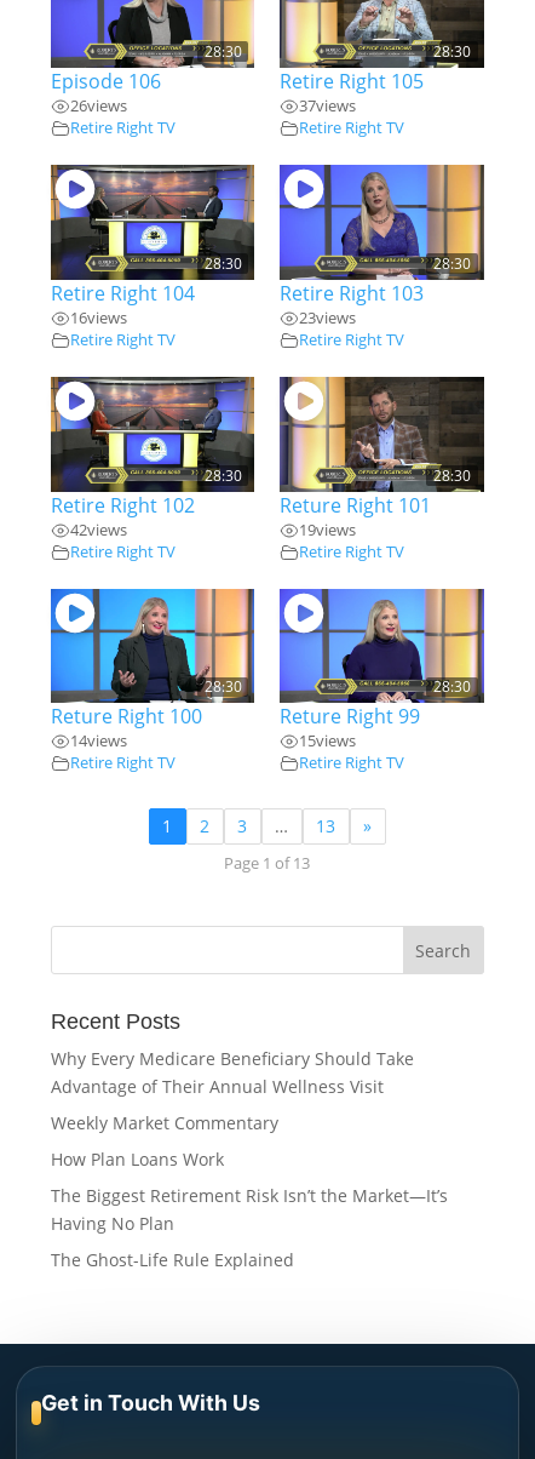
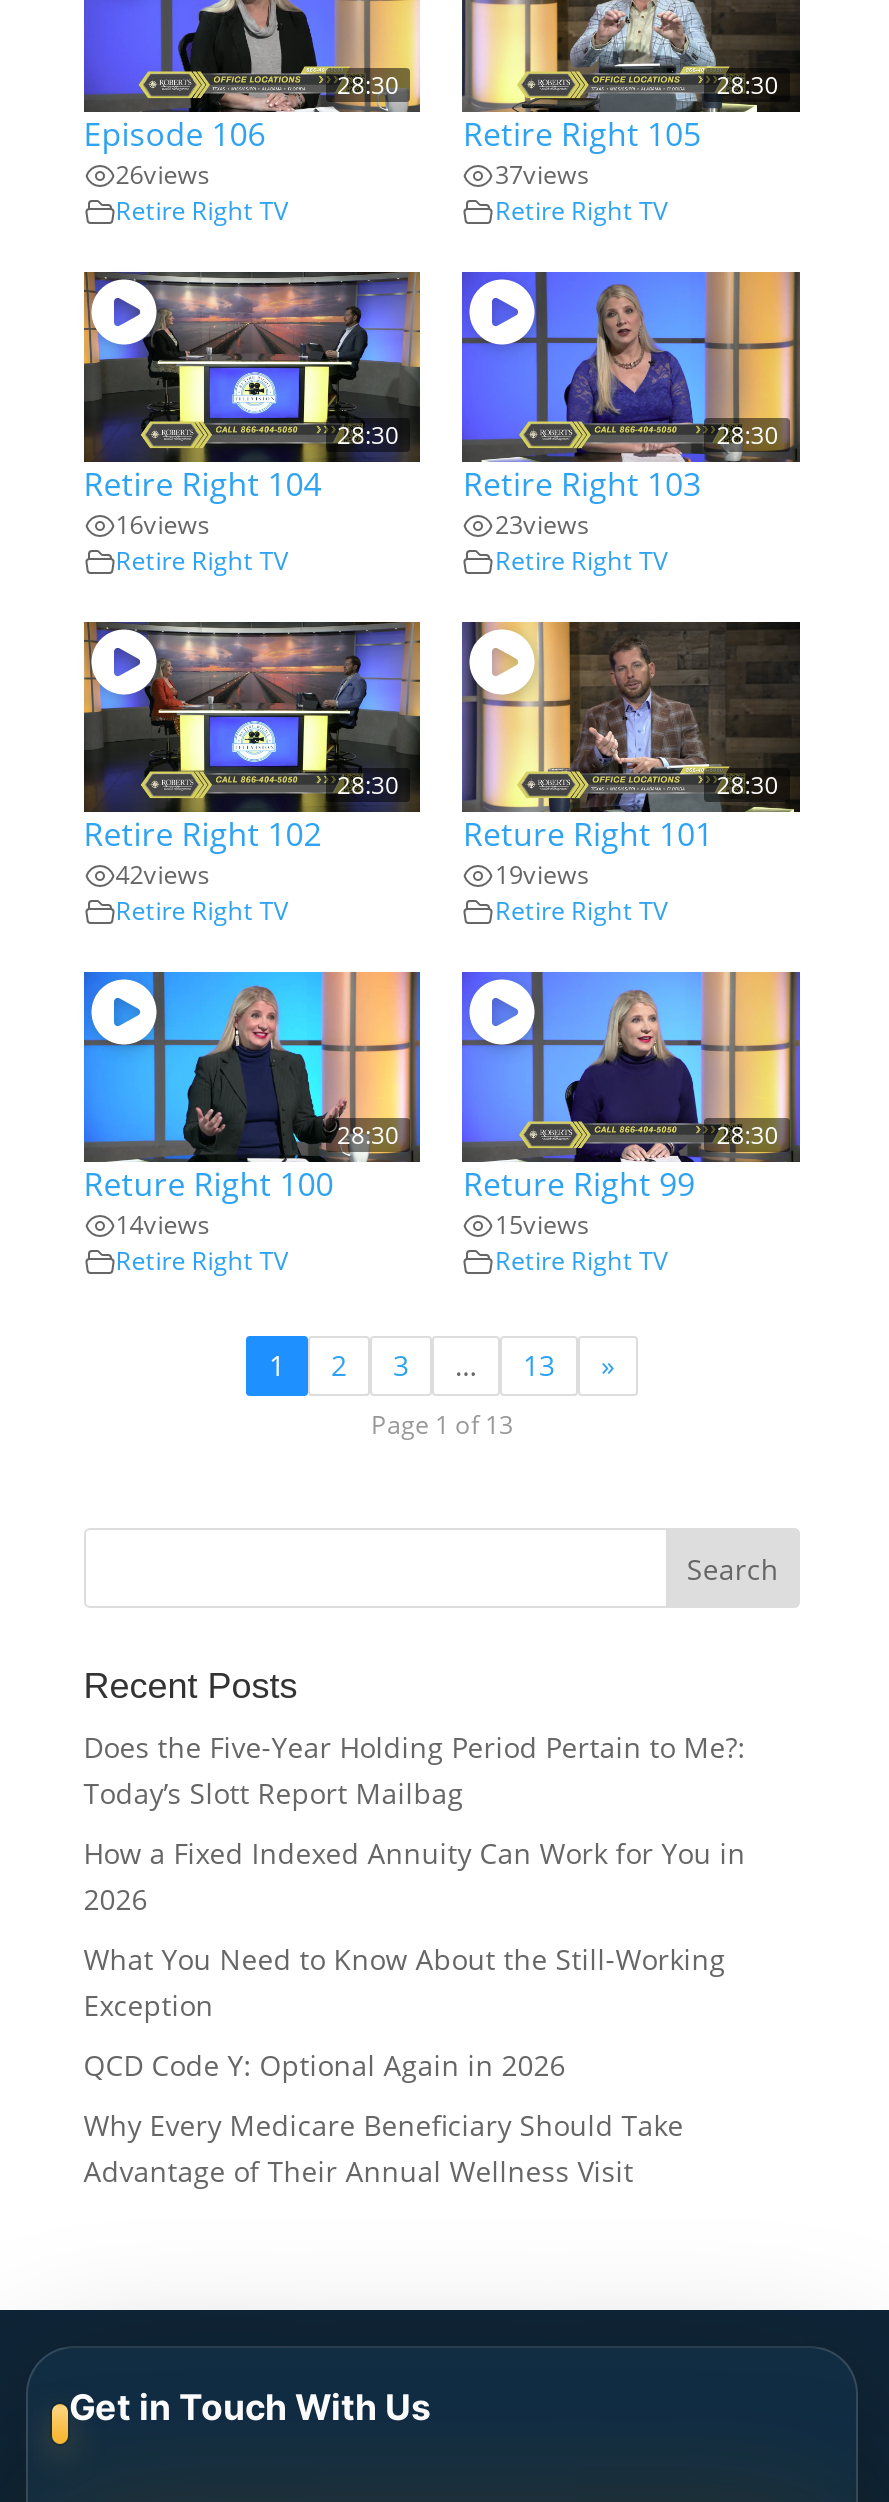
none -> [84,1727,746,2083] Does the Five-Year Holding Period Pertain to Me?: | Today’s Slott Report Mailbag | How a Fixed Indexed Annuity Can Work for You in | 2026 | What You Need to Know About the Still-Working | Exception | QCD Code Y: Optional Again in 2026
moved [51,1047,414,1098] -> [84,2105,684,2189]: Why Every Medicare Beneficiary Should Take | Advantage of Their Annual Wellness Visit
[51,1111,448,1271] Weekly Market Commentary | How Plan Loans Work | The Biggest Retirement Risk Isn’t the Market—It’s | Having No Plan | The Ghost-Life Rule Explained -> none

